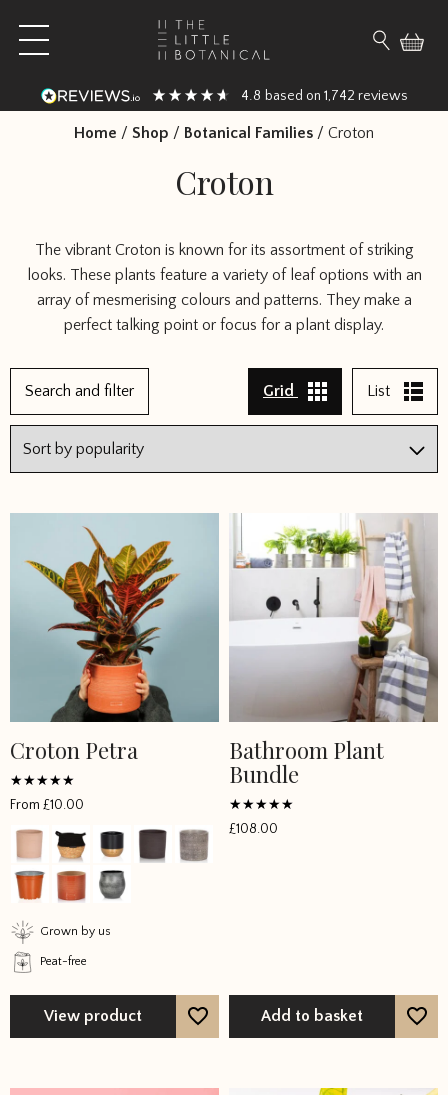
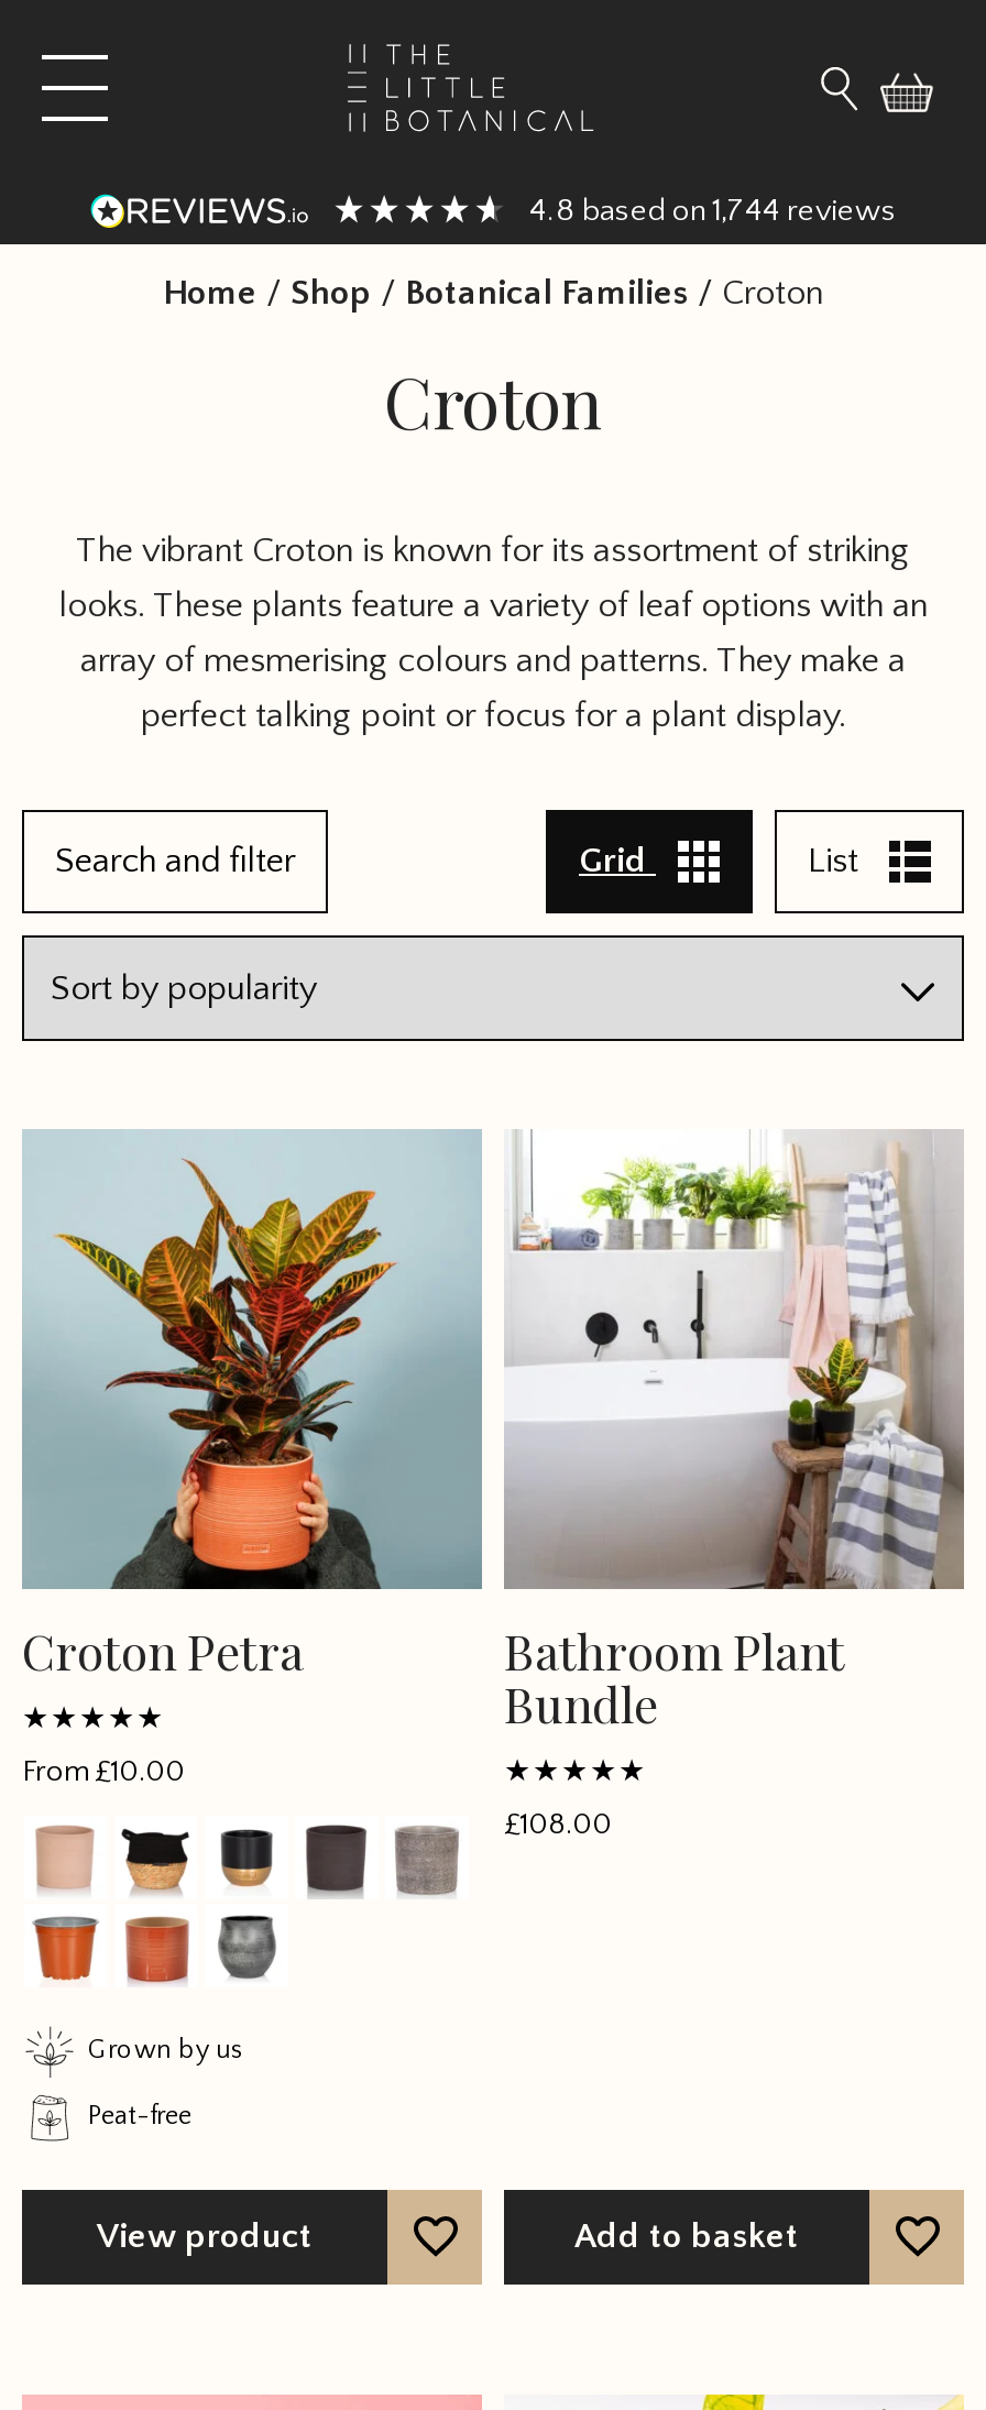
[240,87,407,104] 4.8 based on 1,742 reviews -> [529,191,897,229] 4.8 based on 1,744 reviews

